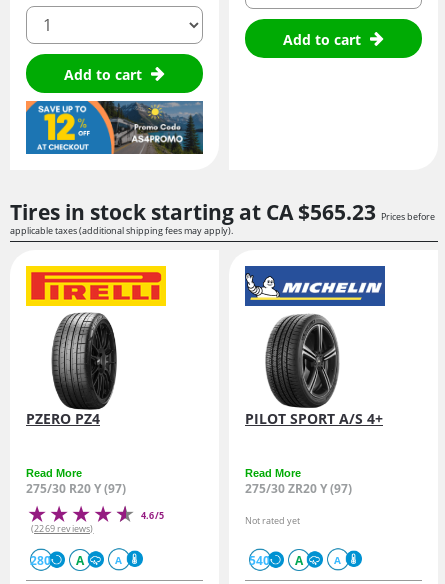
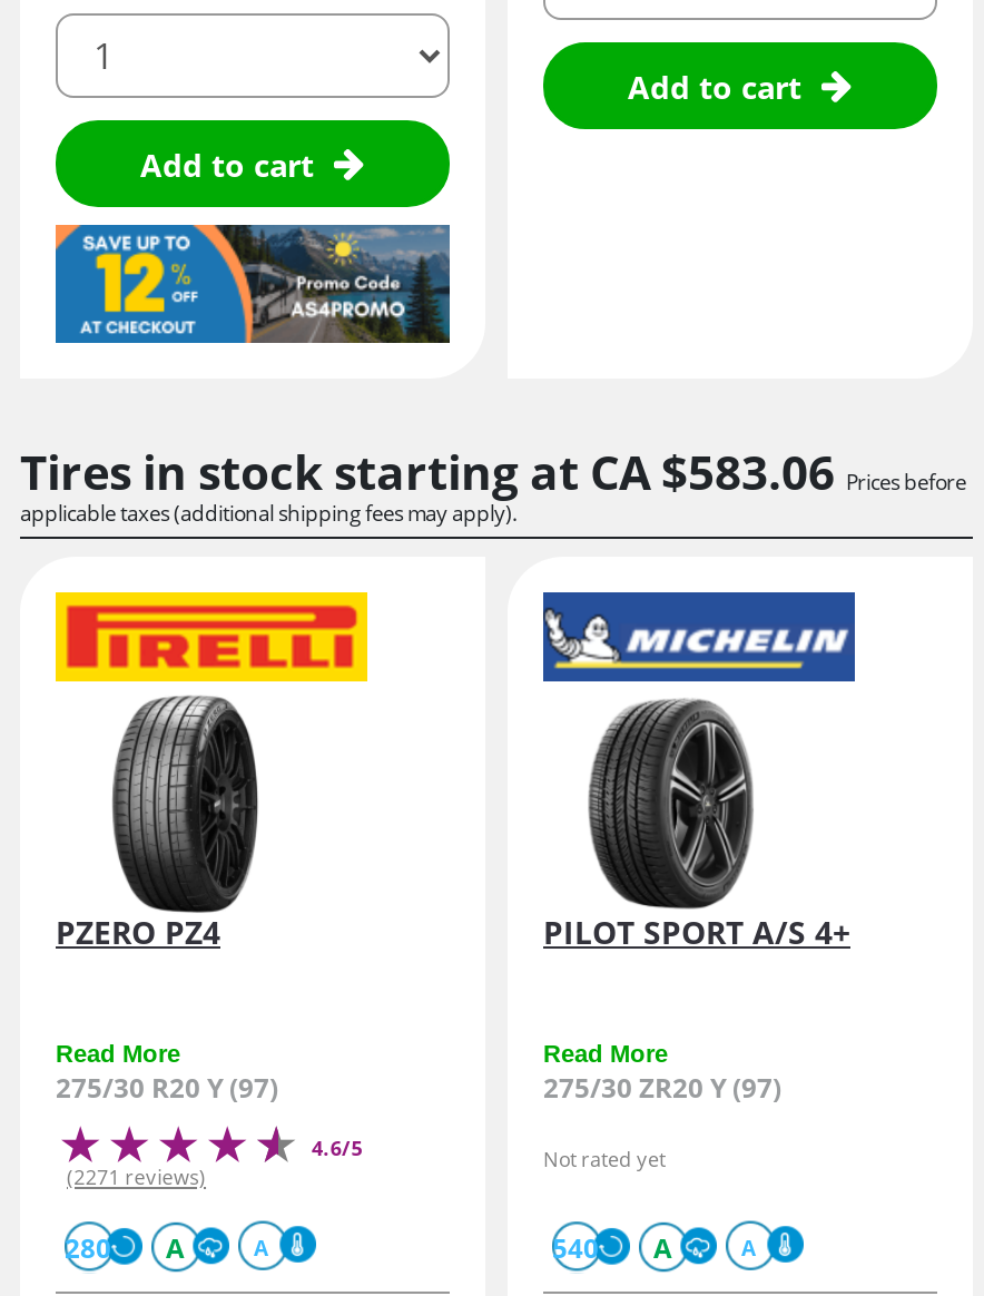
[10,198,435,226] Tires in stock starting at CA $565.23 Prices before -> [20,441,966,503] Tires in stock starting at CA $583.06 Prices before
[31,522,93,535] (2269 reviews) -> [67,1162,206,1191] (2271 reviews)

